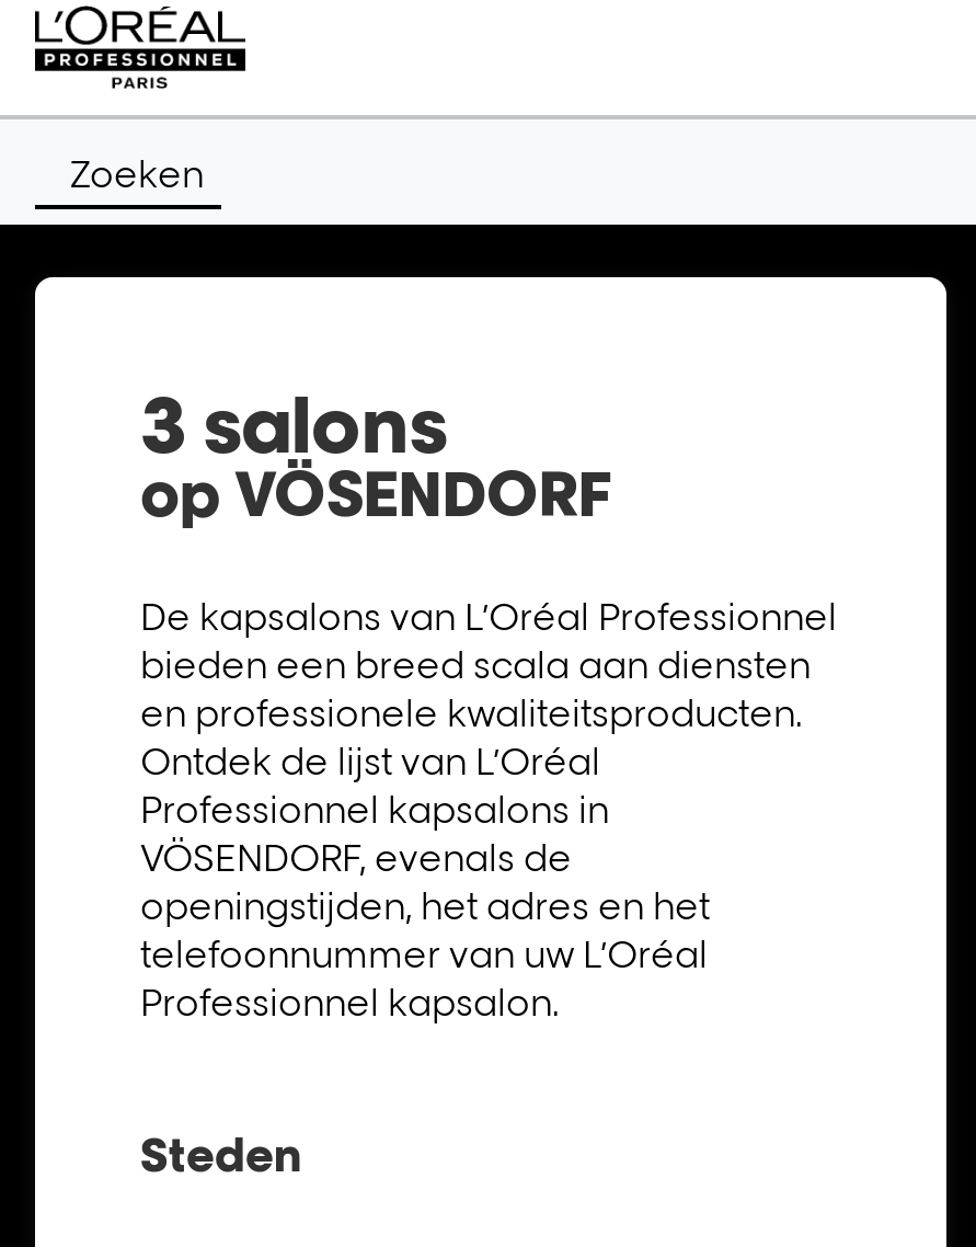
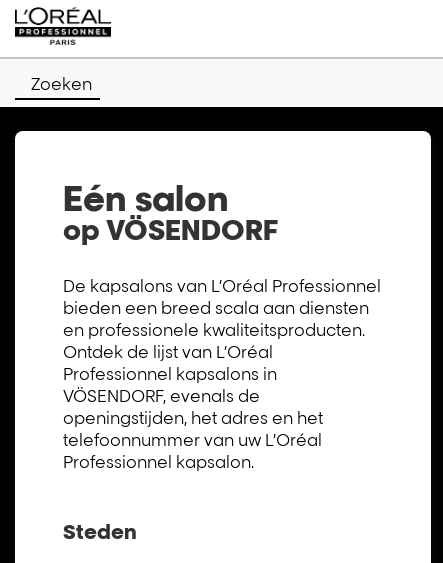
[140,376,447,470] 3 salons -> [63,176,229,219] Eén salon

